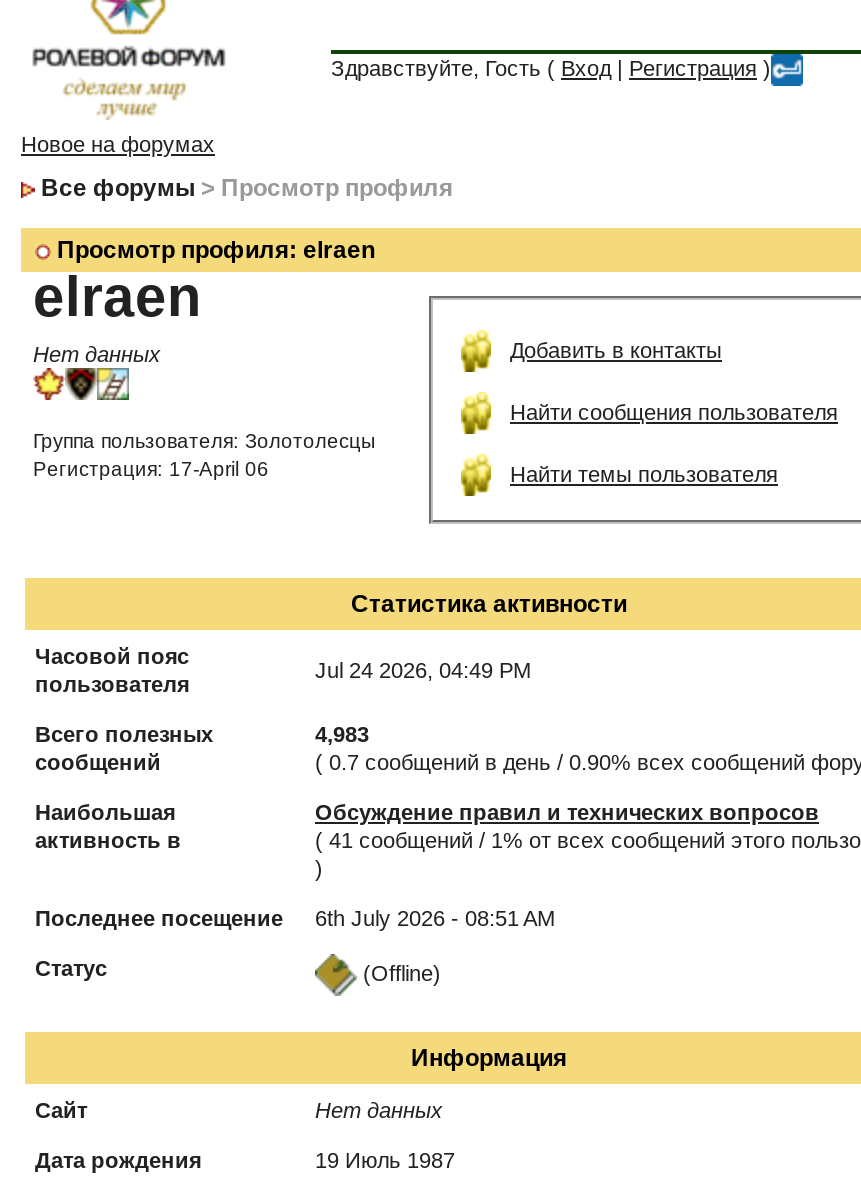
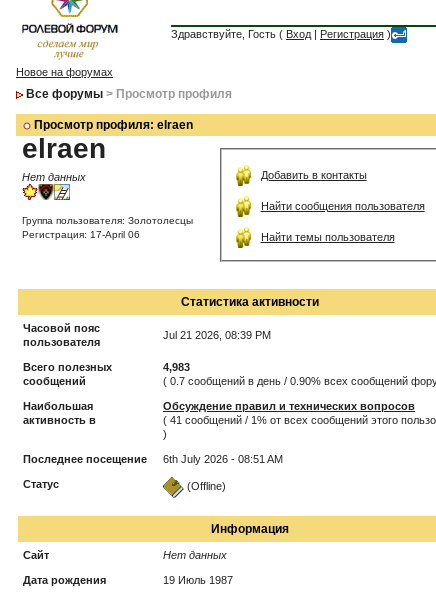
[315,658,531,682] Jul 24 2026, 04:49 PM -> [163,329,271,341] Jul 21 2026, 08:39 PM

